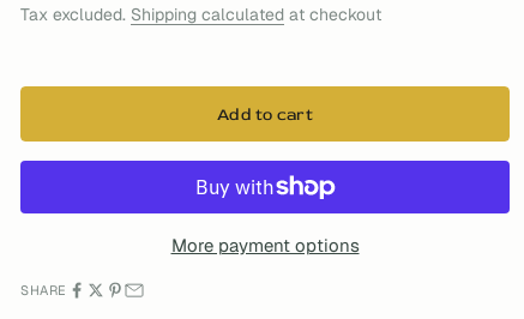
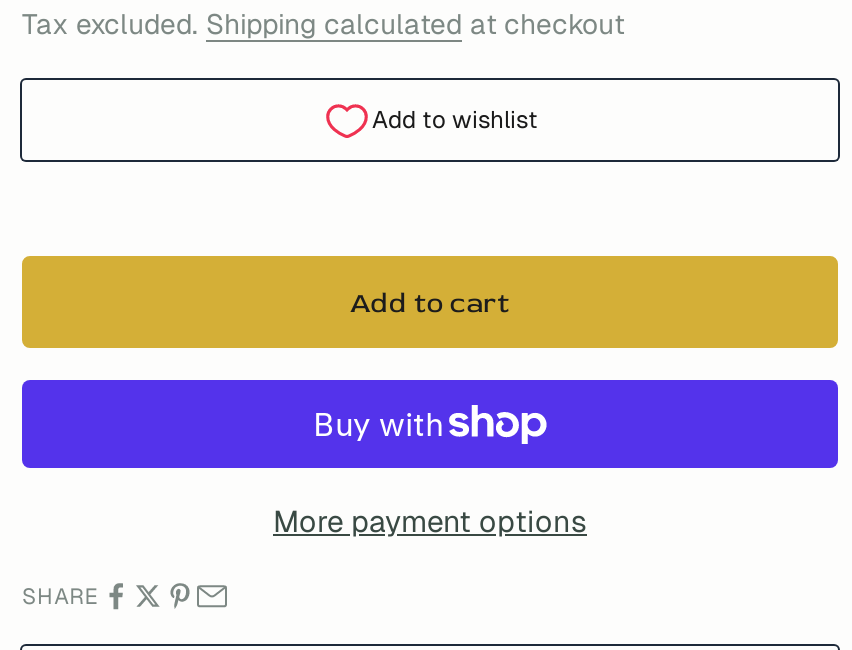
none -> [372,105,538,137] Add to wishlist

